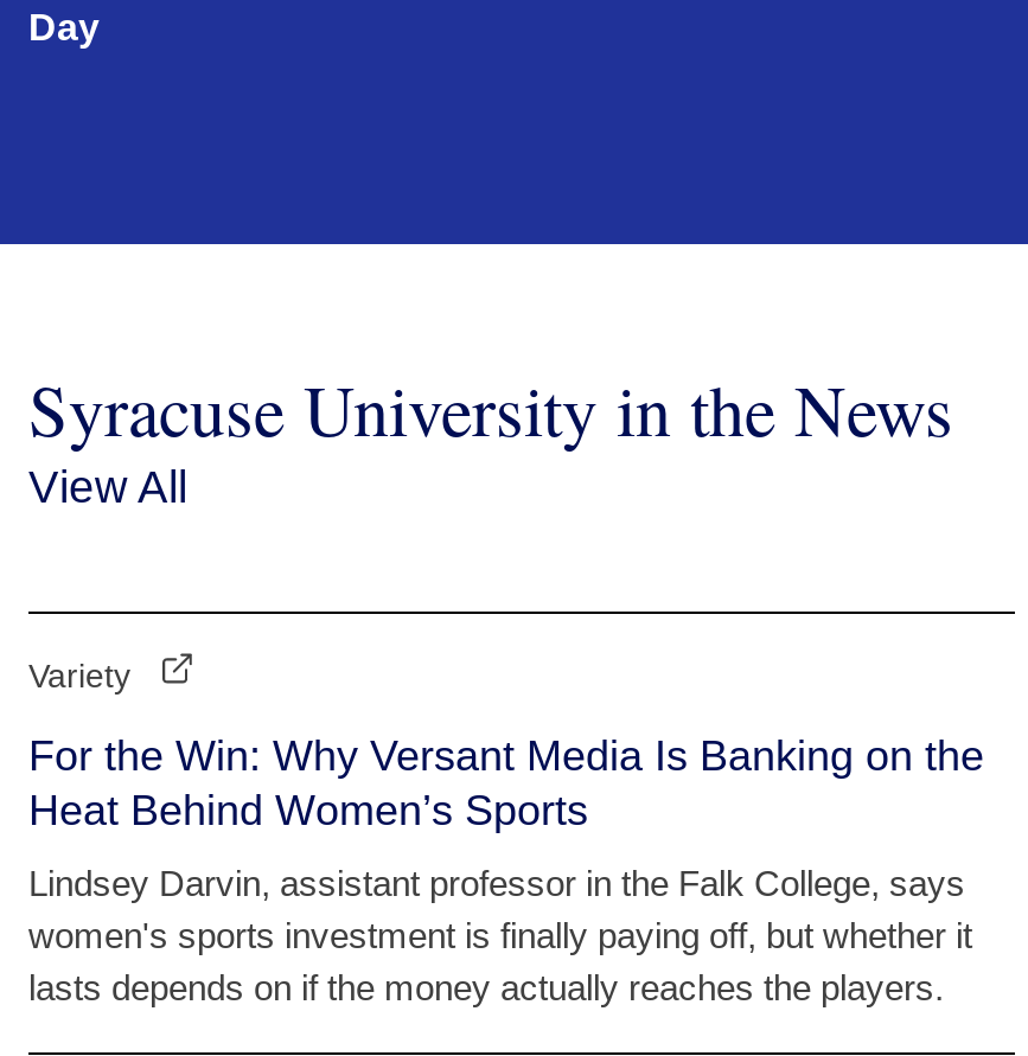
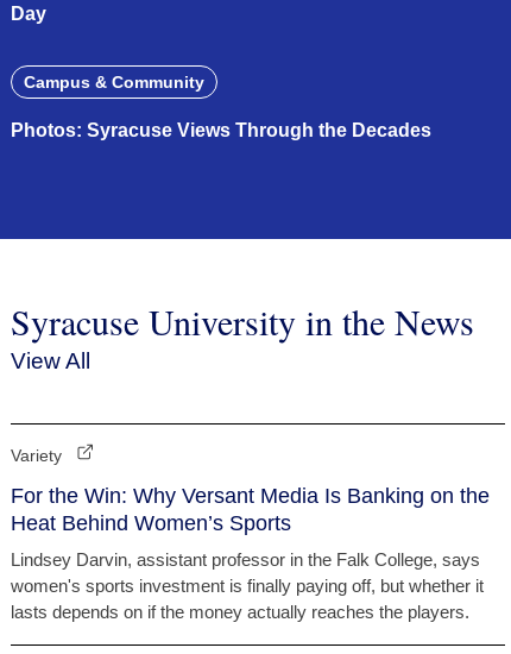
none -> [11,73,431,141] Campus & Community | Photos: Syracuse Views Through the Decades

